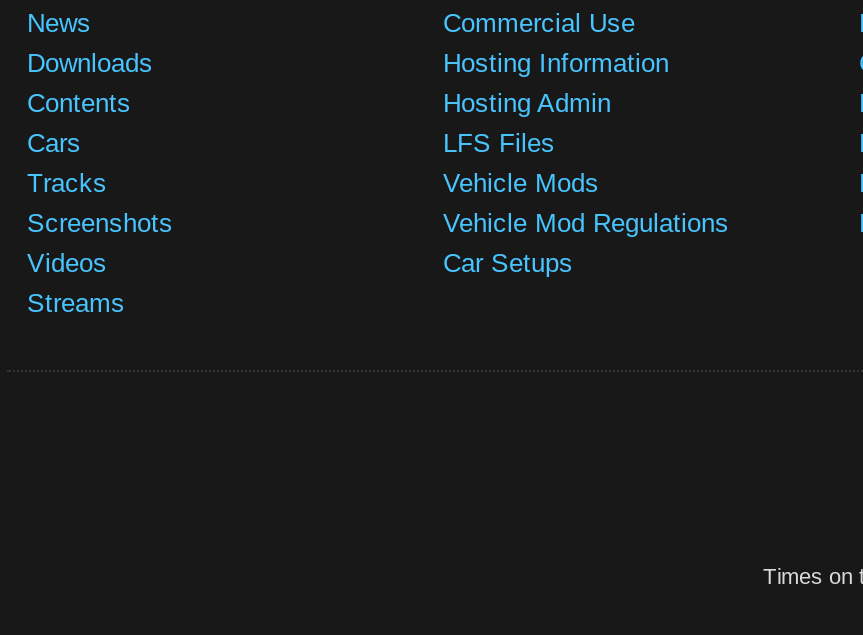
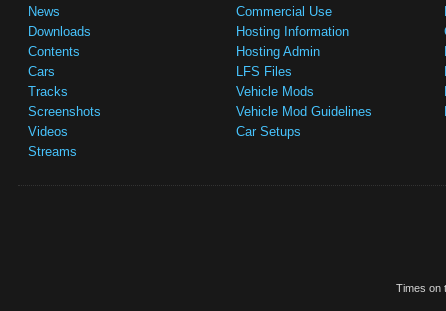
[443,208,729,238] Vehicle Mod Regulations -> [236,104,372,119] Vehicle Mod Guidelines

